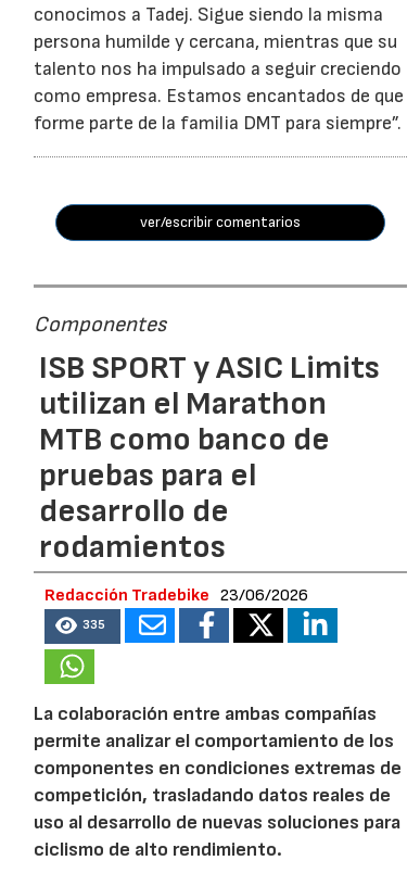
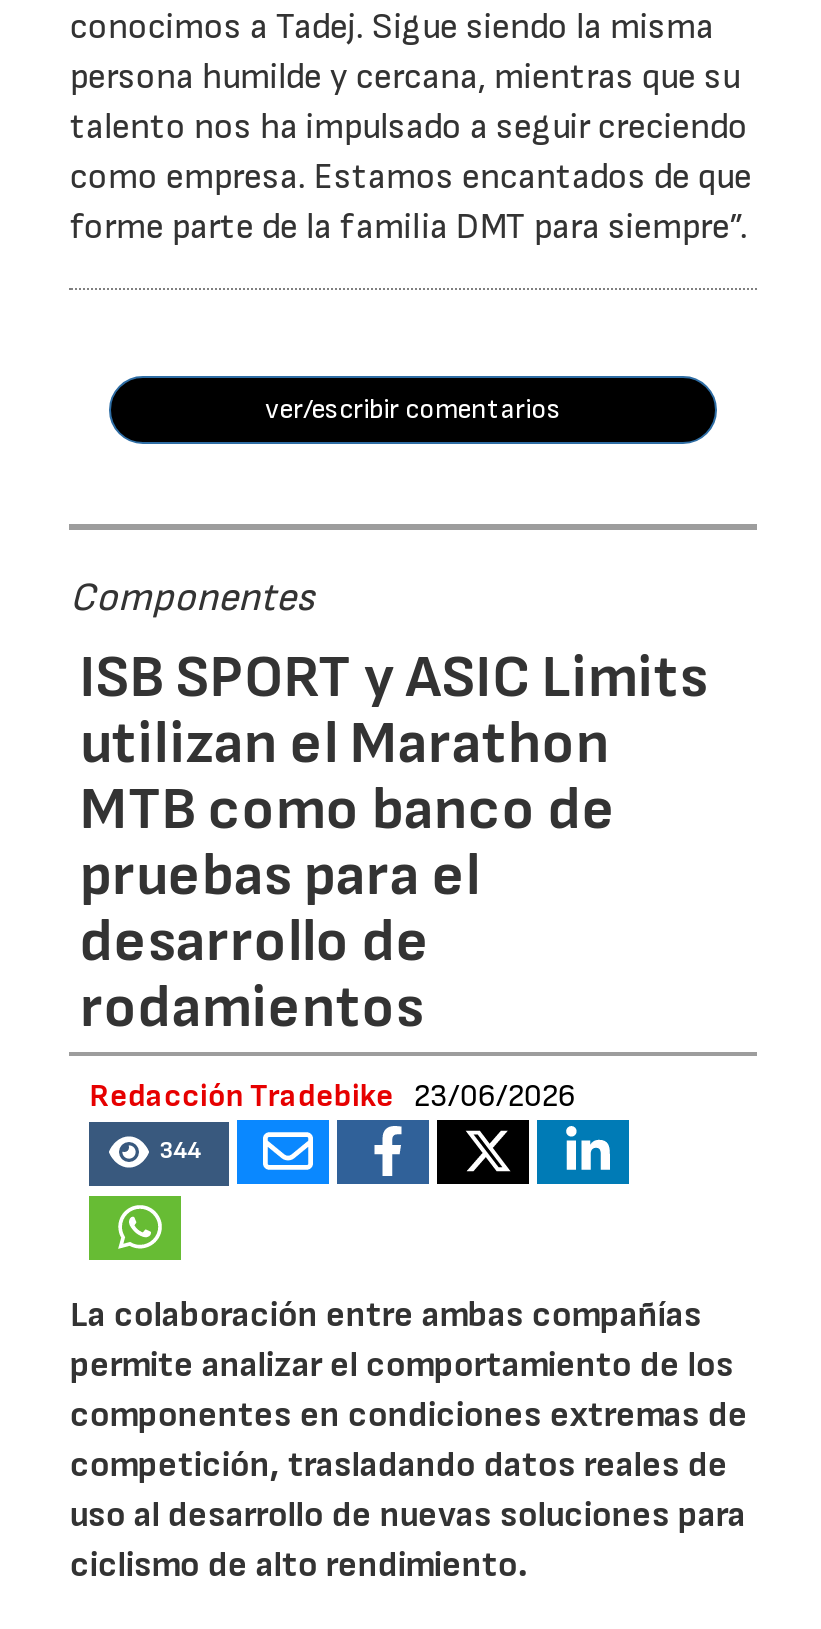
[83,617,106,633] 335 -> [160,1136,202,1166] 344

